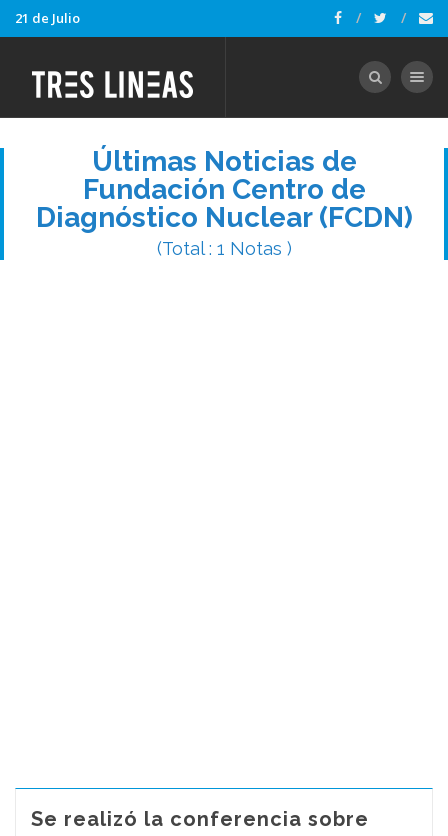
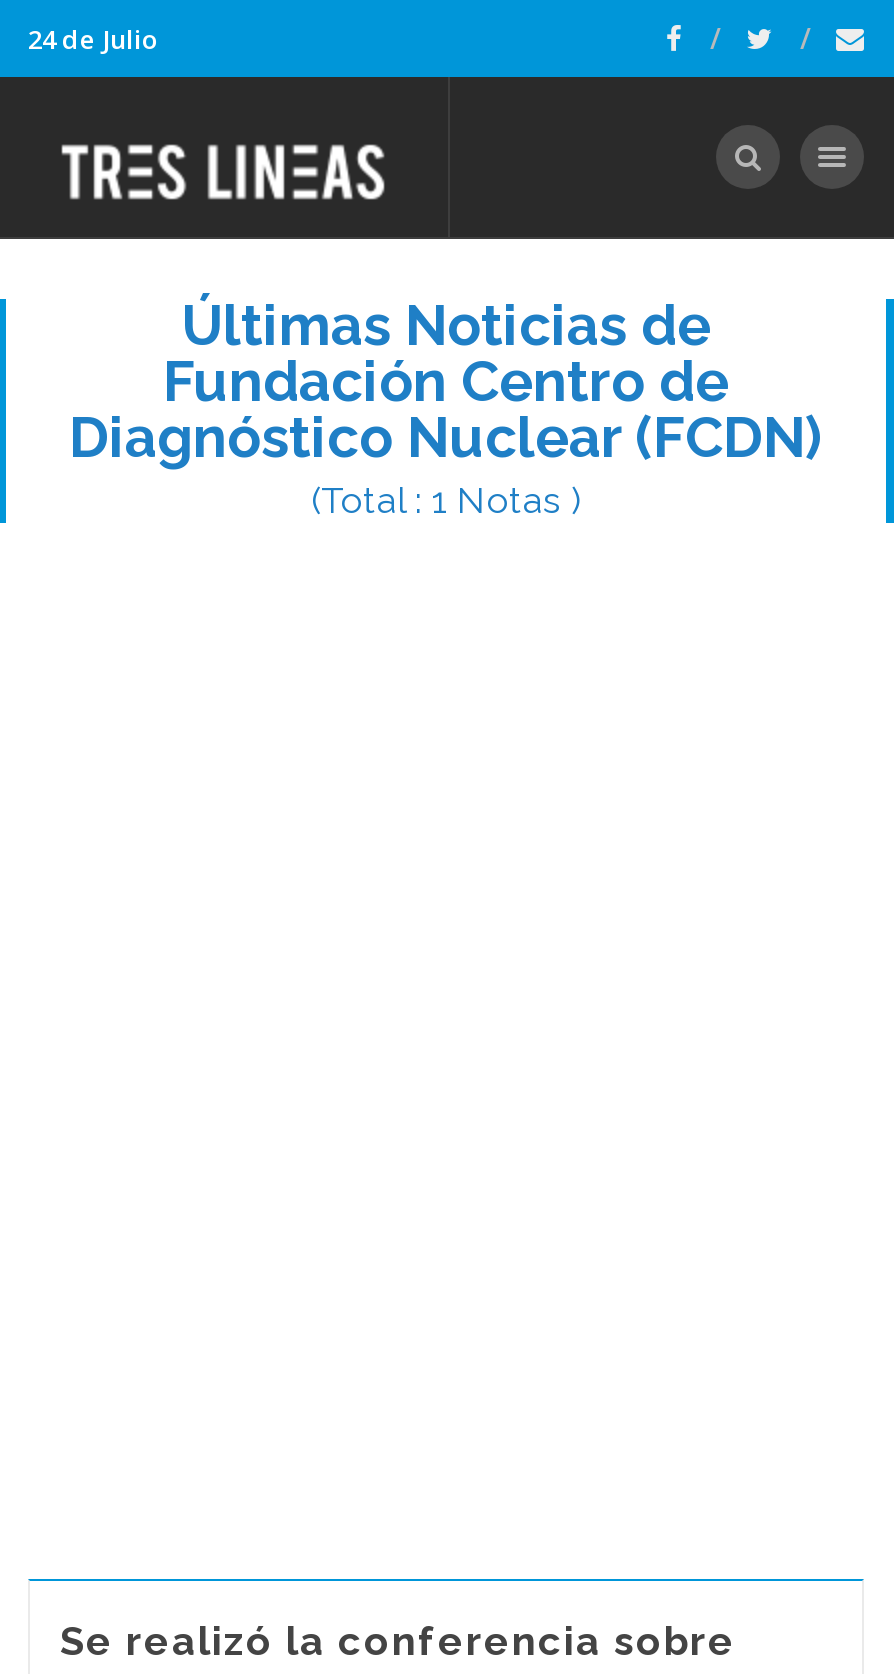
[15,9,80,27] 21 de Julio -> [28,21,158,57] 24 de Julio

